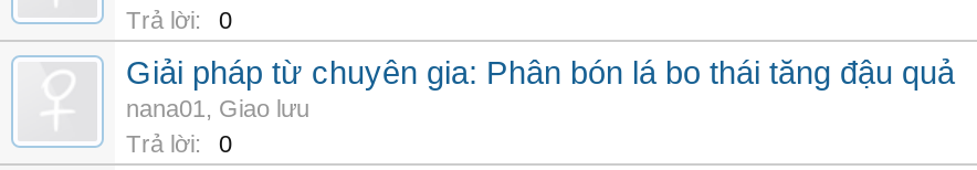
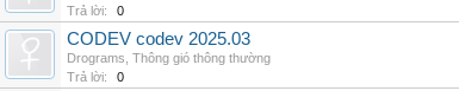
[126,55,955,121] Giải pháp từ chuyên gia: Phân bón lá bo thái tăng đậu quả | nana01, Giao lưu -> [67,30,271,65] CODEV codev 2025.03 | Drograms, Thông gió thông thường

